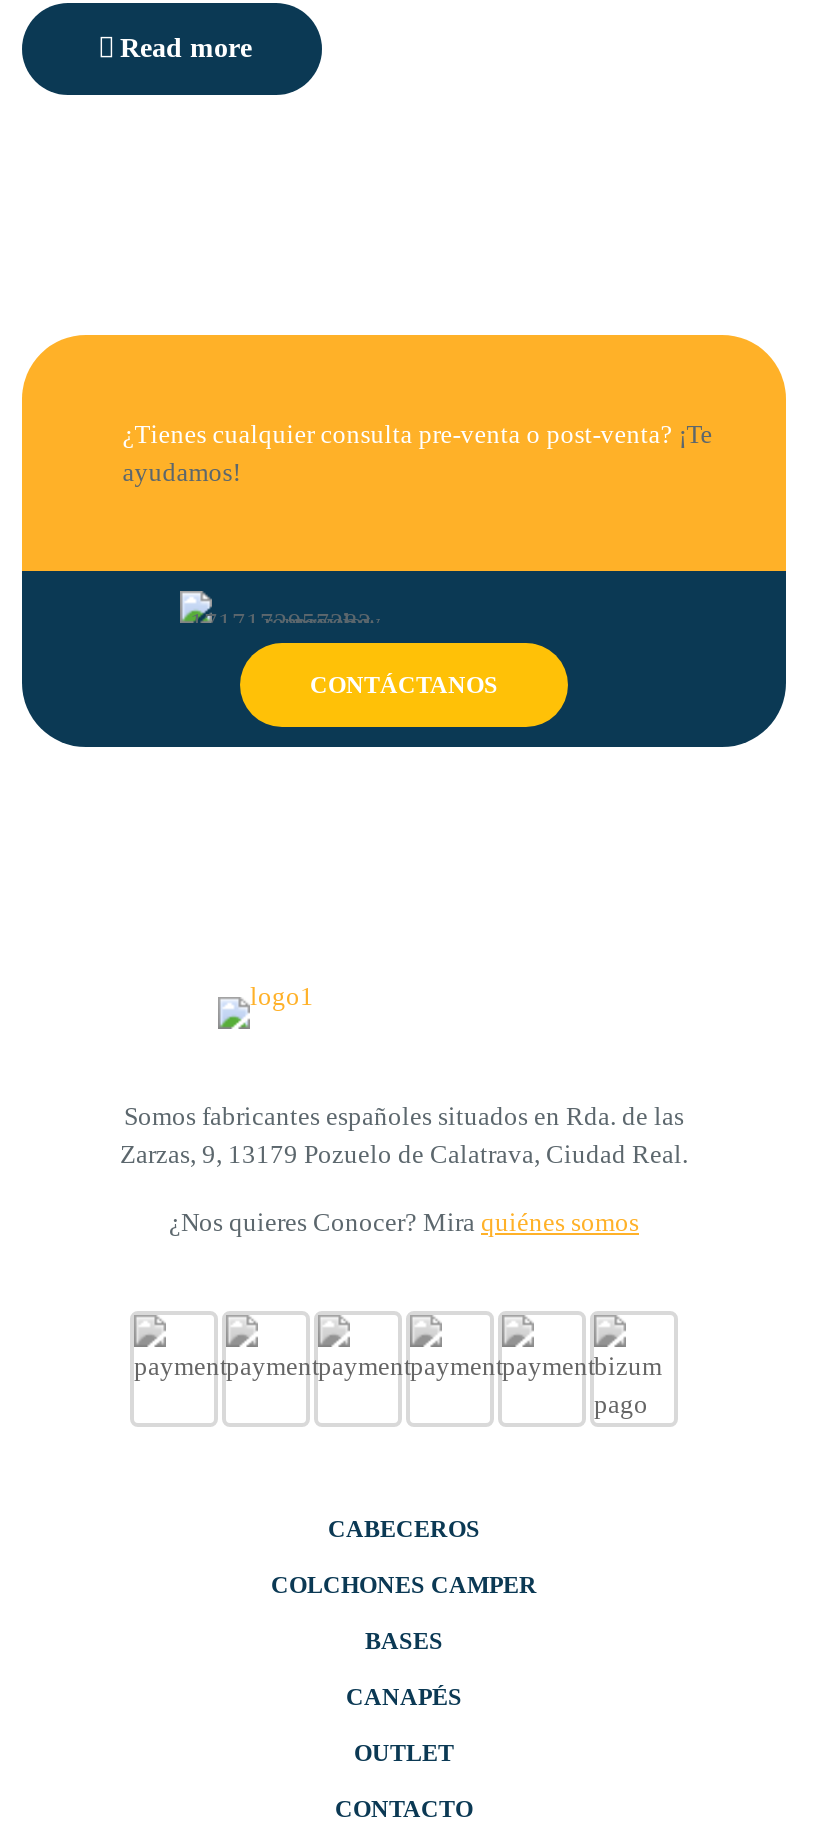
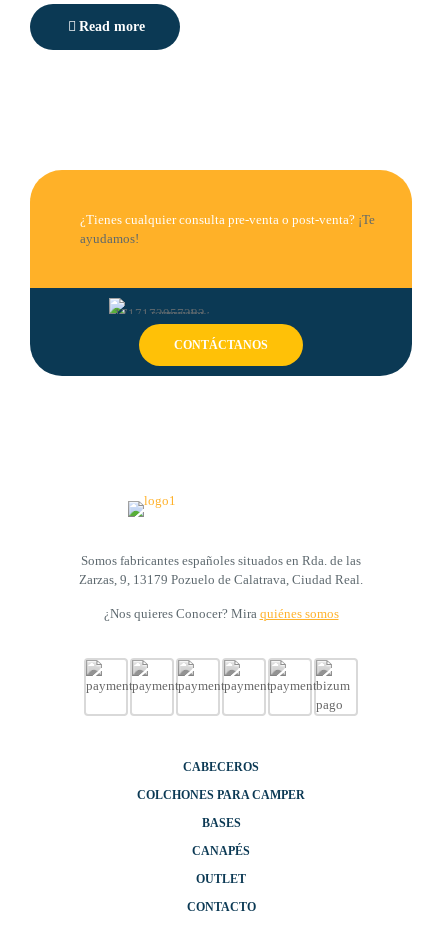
[271,1571,537,1599] COLCHONES CAMPER -> [137,788,305,802] COLCHONES PARA CAMPER

